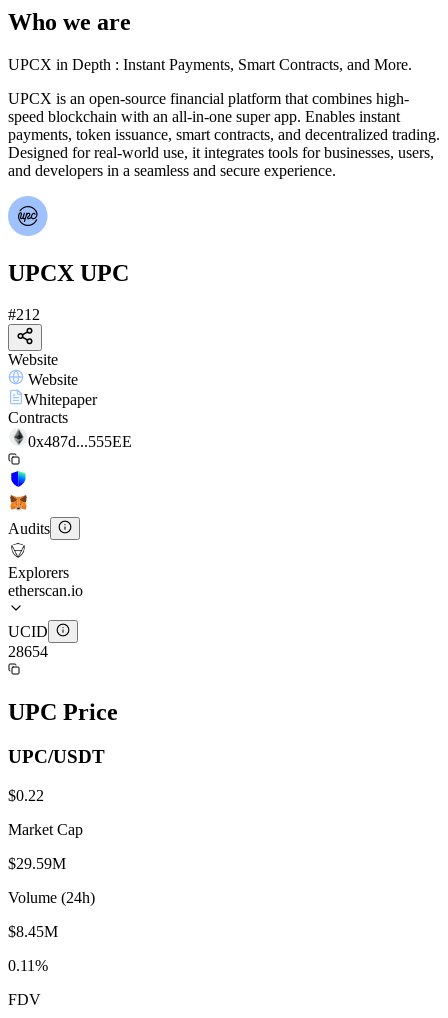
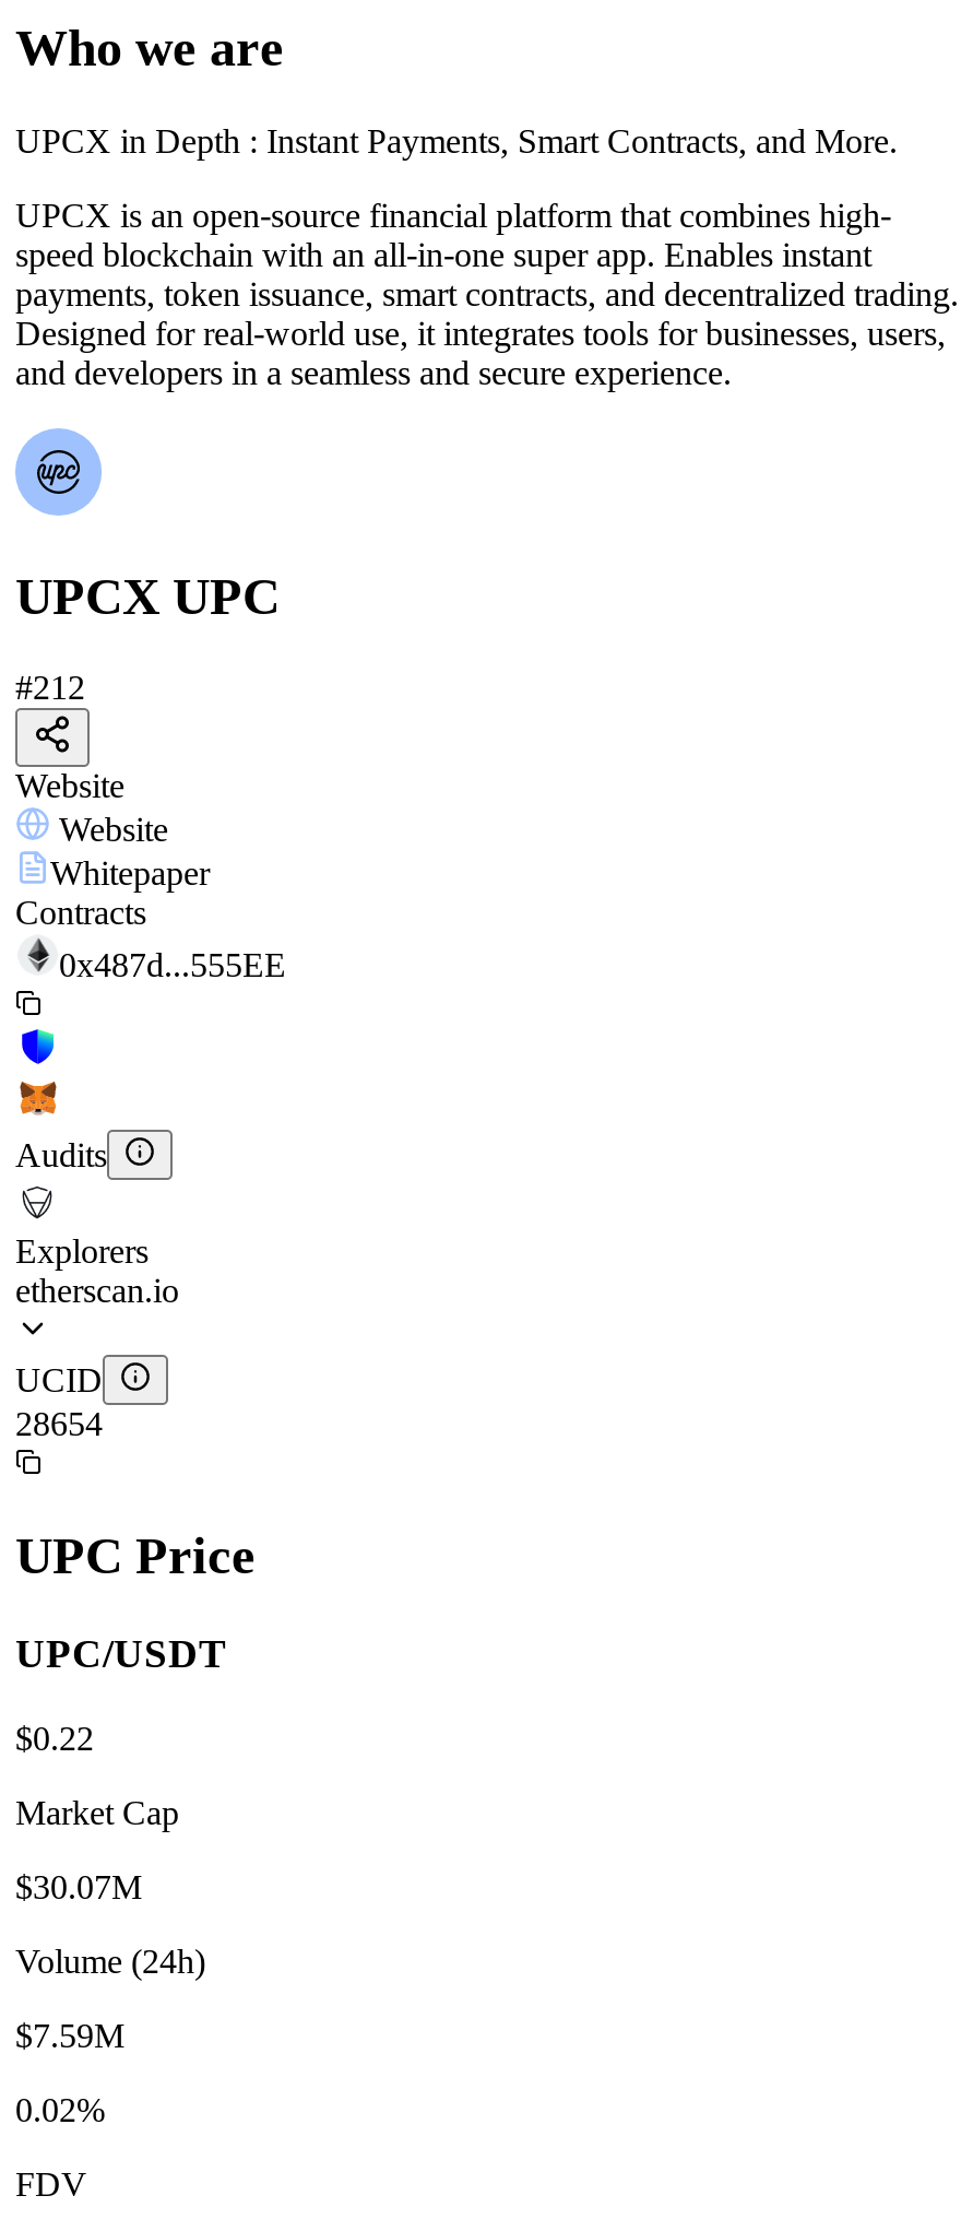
[8,855,66,872] $29.59M -> [15,1868,142,1905] $30.07M
[8,923,58,940] $8.45M -> [15,2017,124,2054] $7.59M
[8,957,48,974] 0.11% -> [15,2091,105,2128] 0.02%

